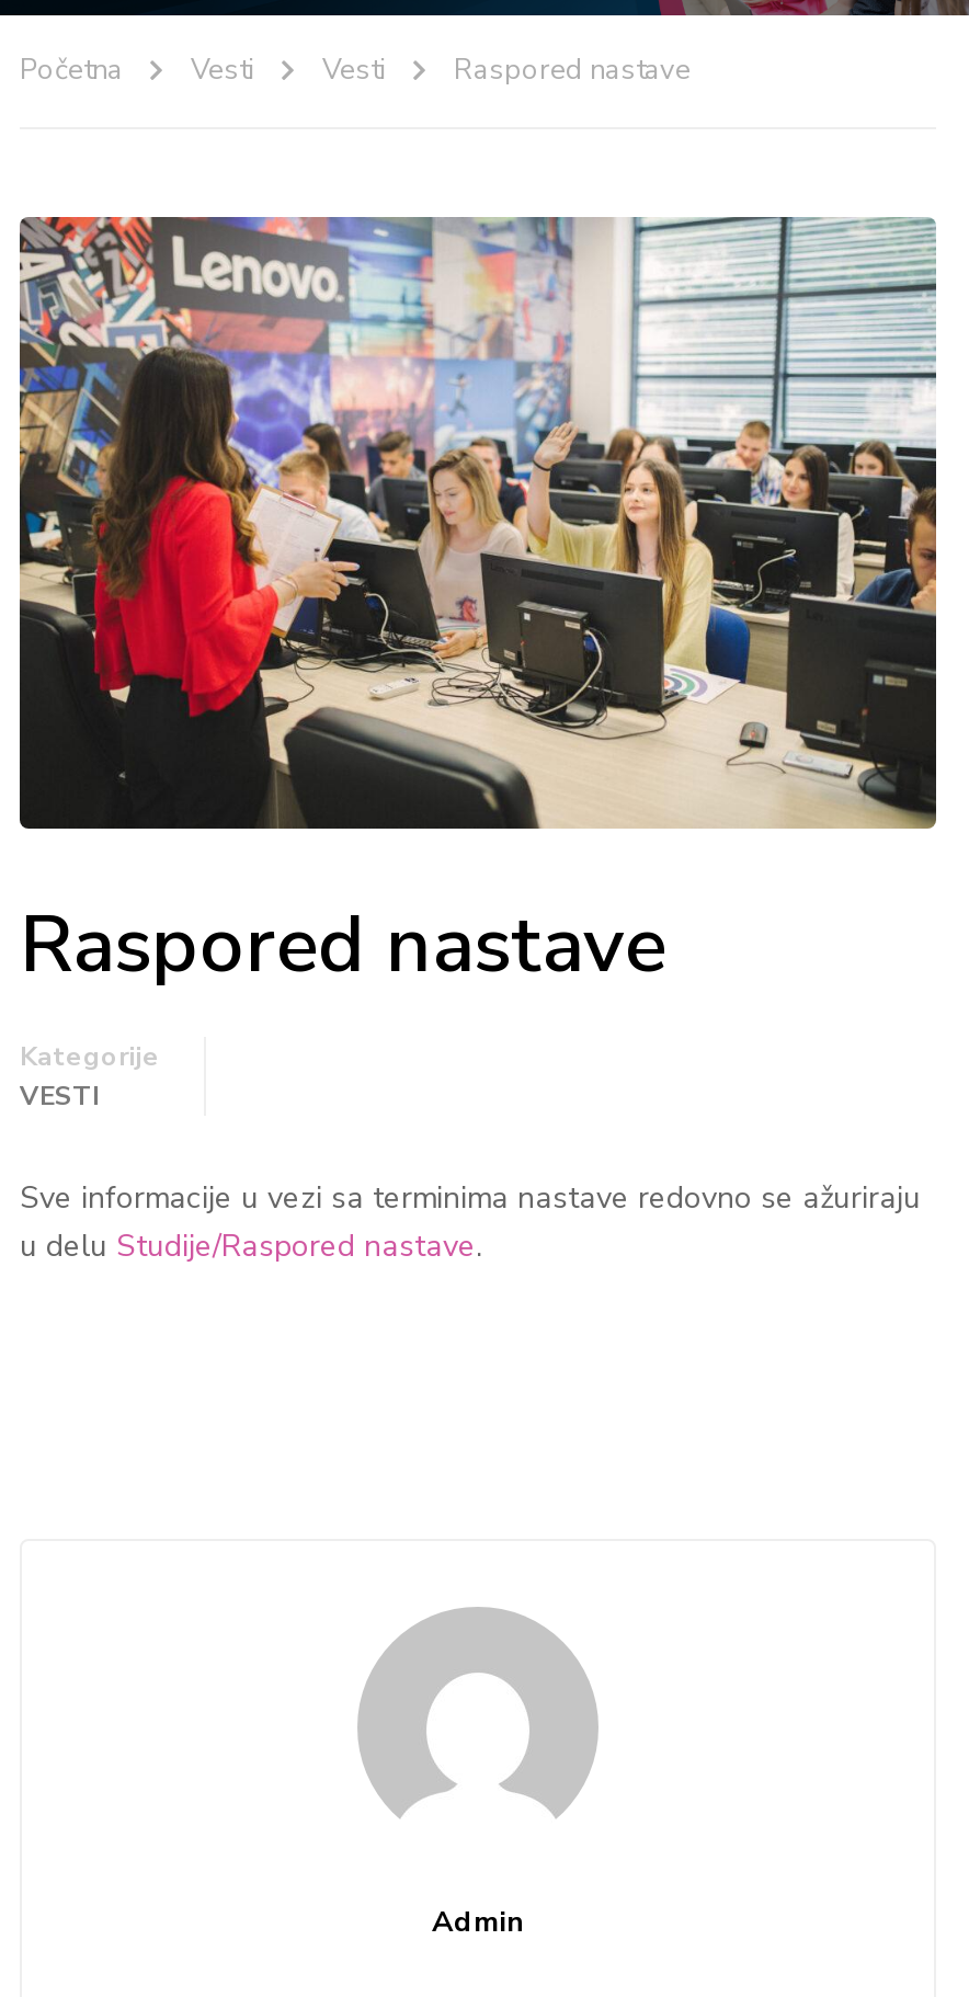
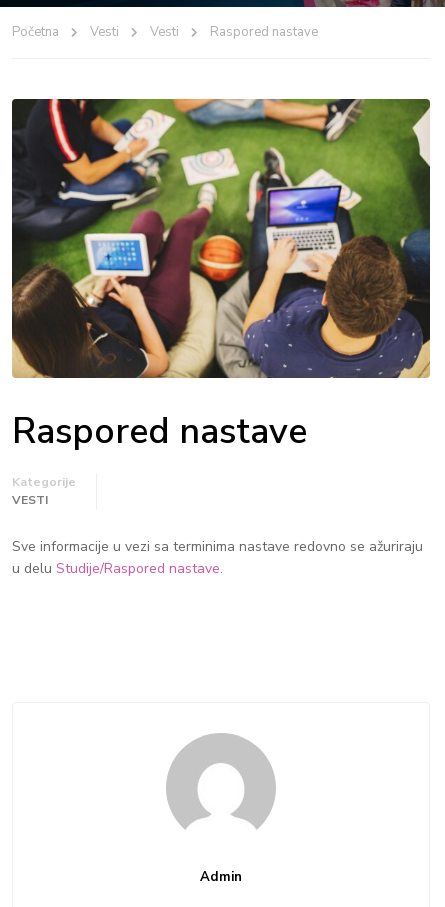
[18,215,938,831] [image] -> [11,98,431,379] [image]

